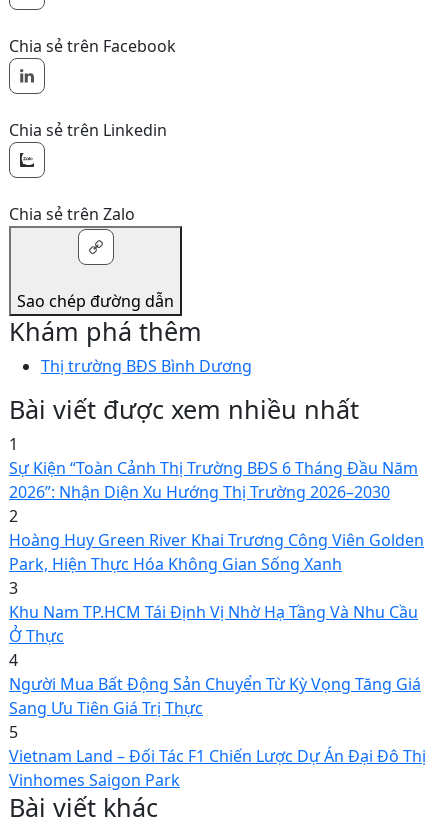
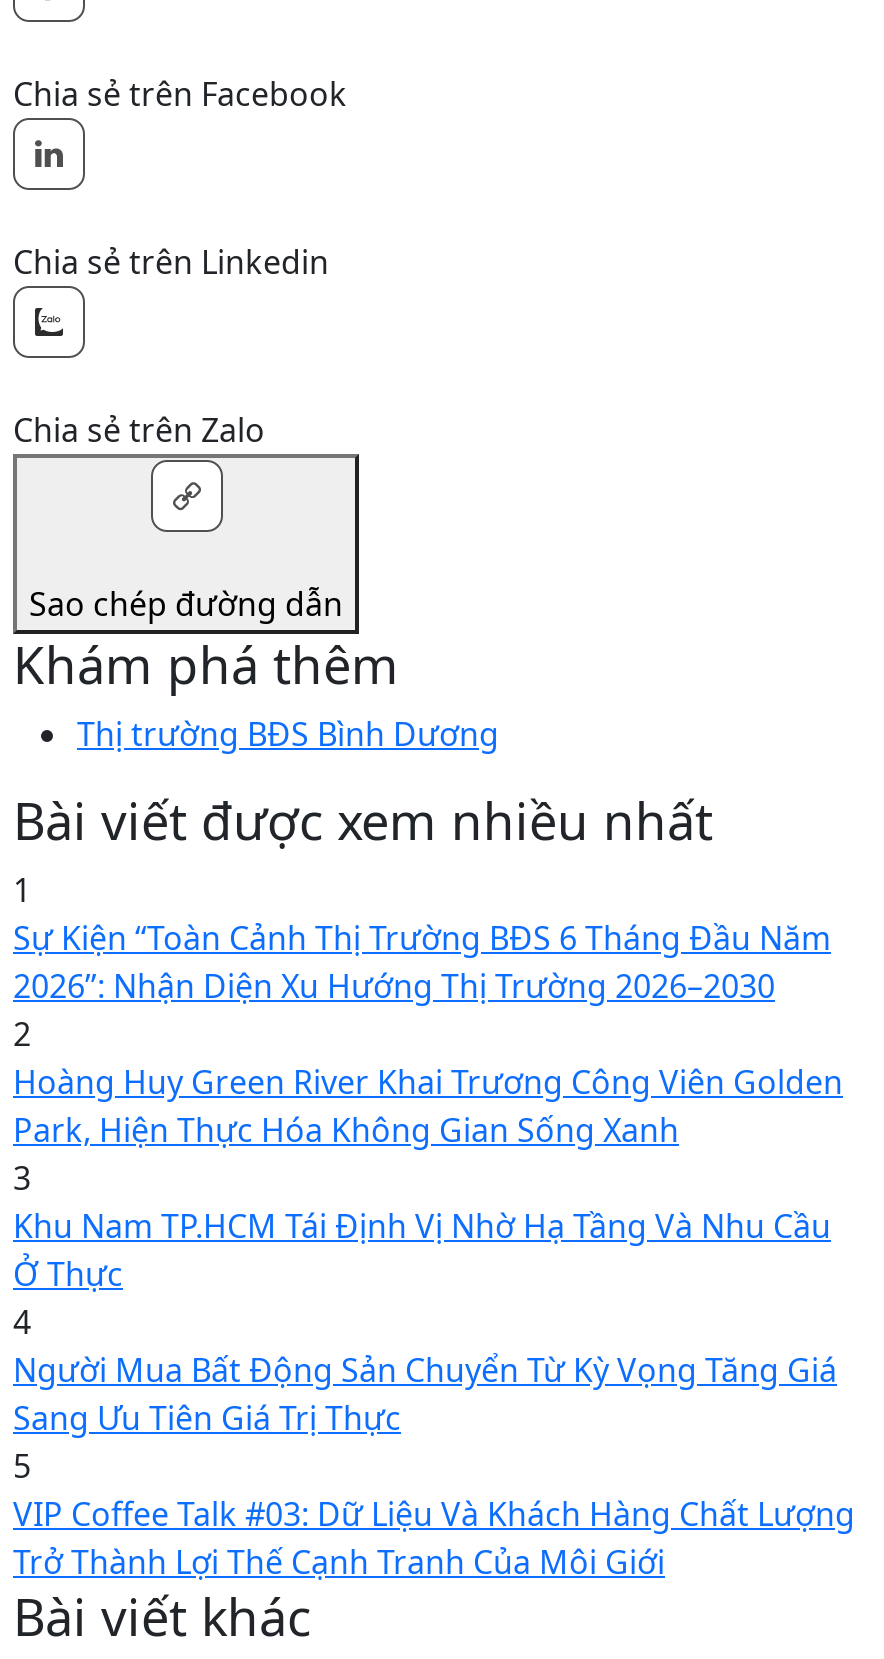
[9,745,426,791] Vietnam Land – Đối Tác F1 Chiến Lược Dự Án Đại Đô Thị | Vinhomes Saigon Park -> [13,1491,855,1583] VIP Coffee Talk #03: Dữ Liệu Và Khách Hàng Chất Lượng | Trở Thành Lợi Thế Cạnh Tranh Của Môi Giới

